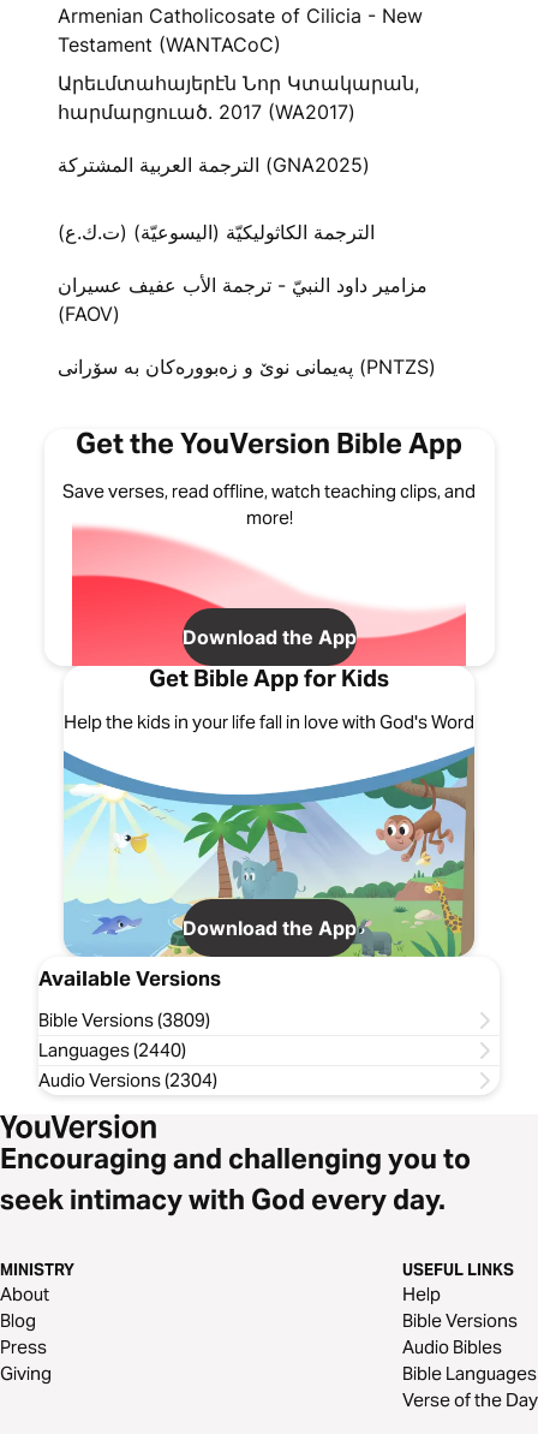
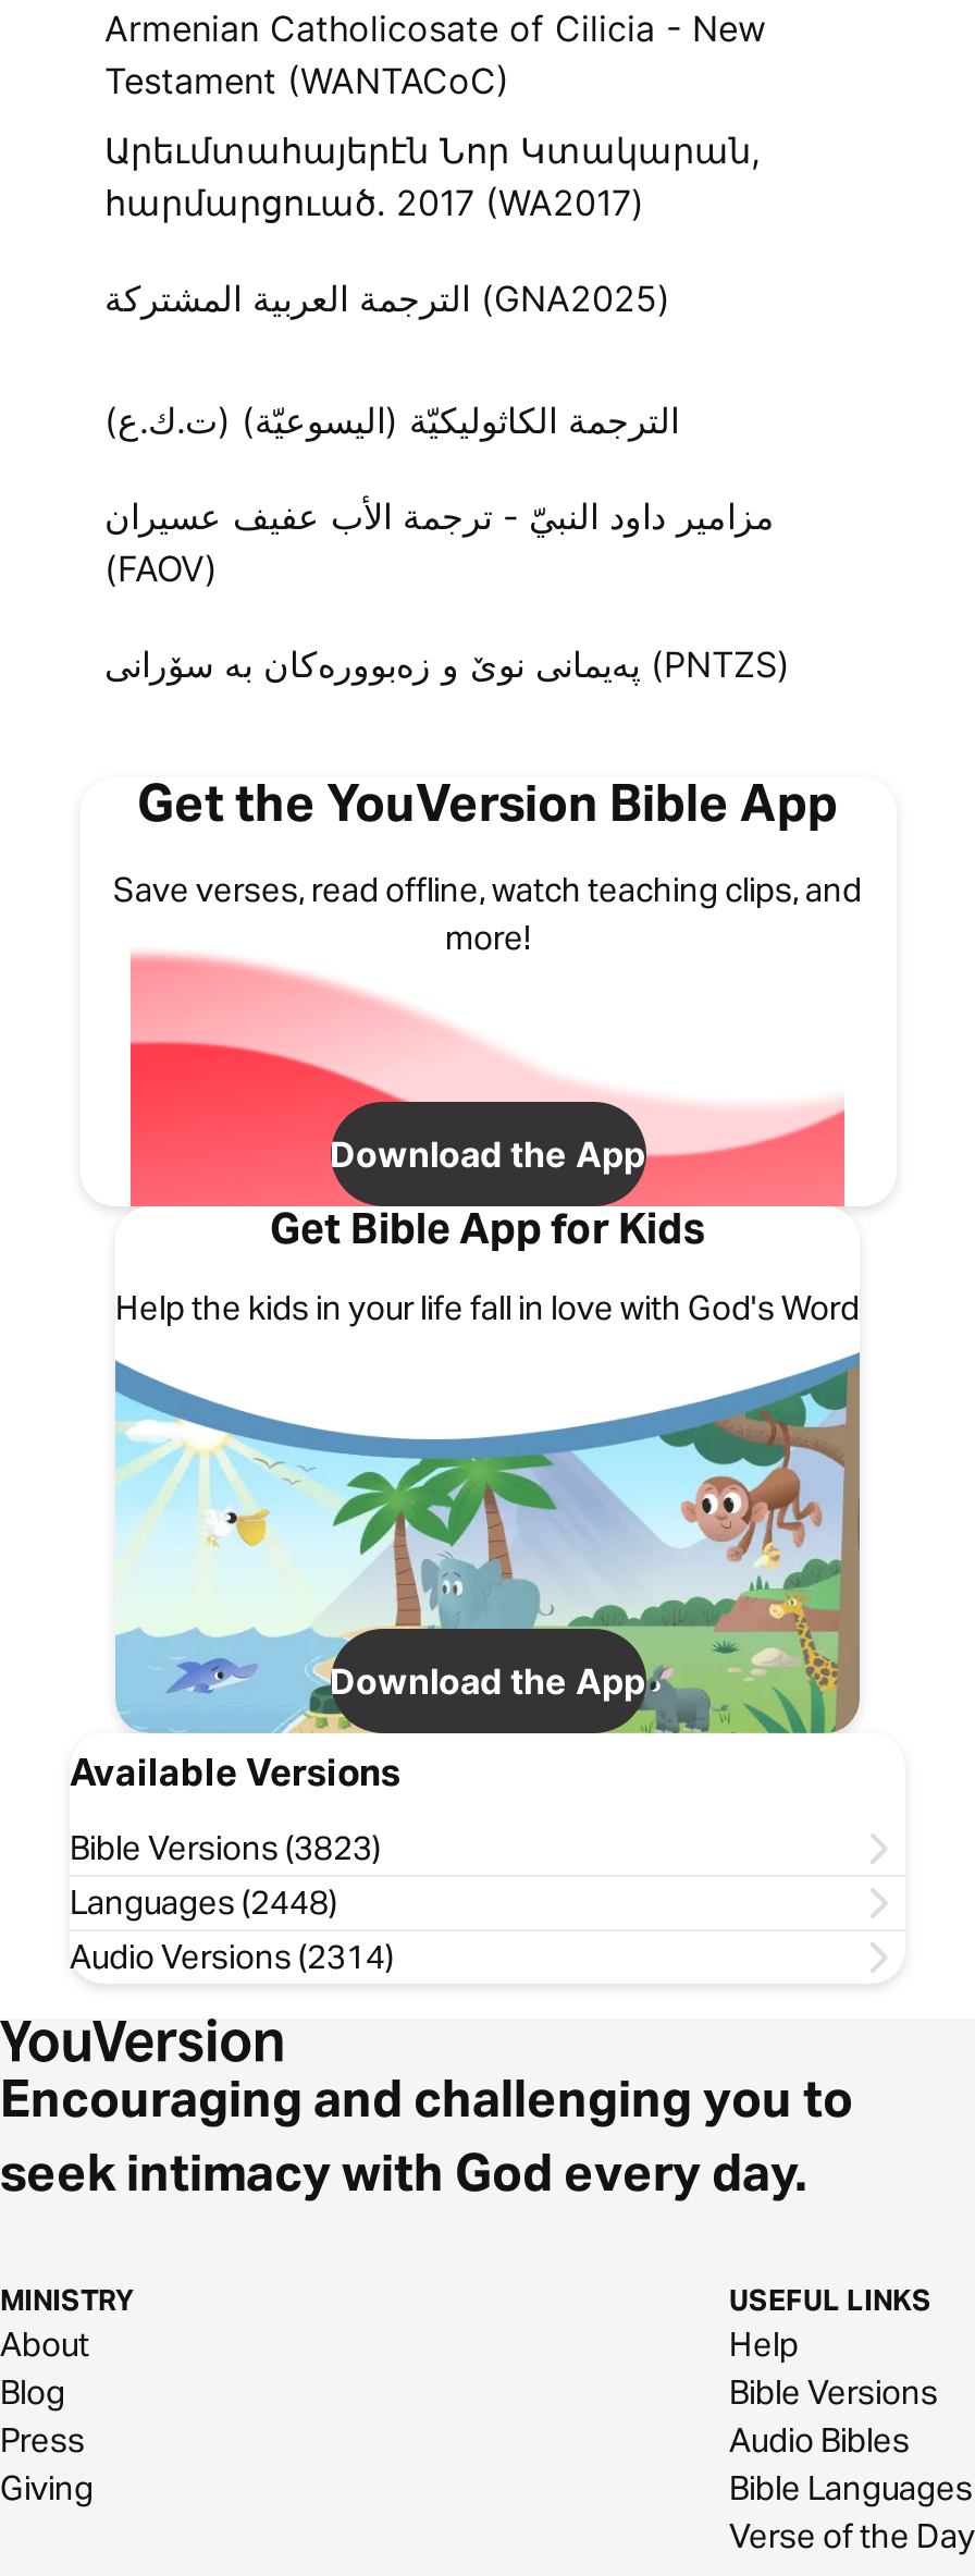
[38,1008,210,1031] Bible Versions (3809) -> [70,1827,381,1868] Bible Versions (3823)
[38,1039,186,1061] Languages (2440) -> [70,1881,337,1923] Languages (2448)
[38,1069,217,1091] Audio Versions (2304) -> [70,1936,394,1977] Audio Versions (2314)

